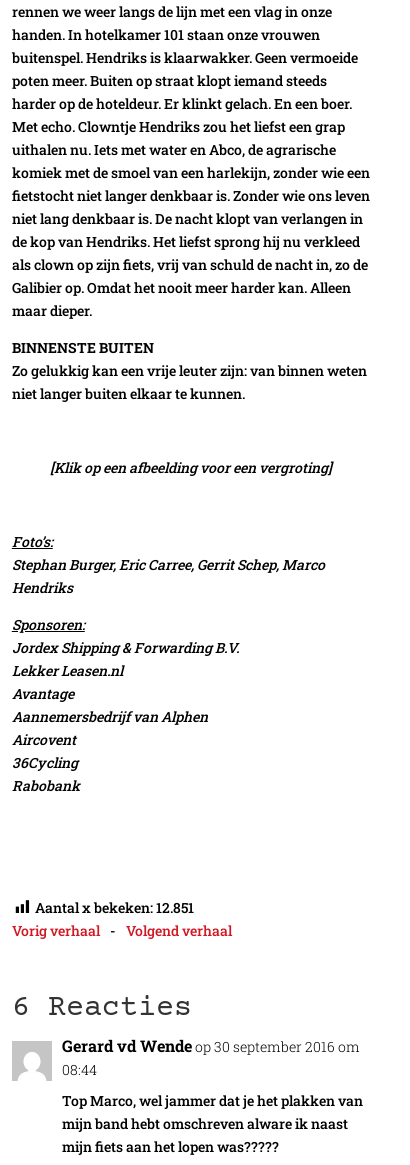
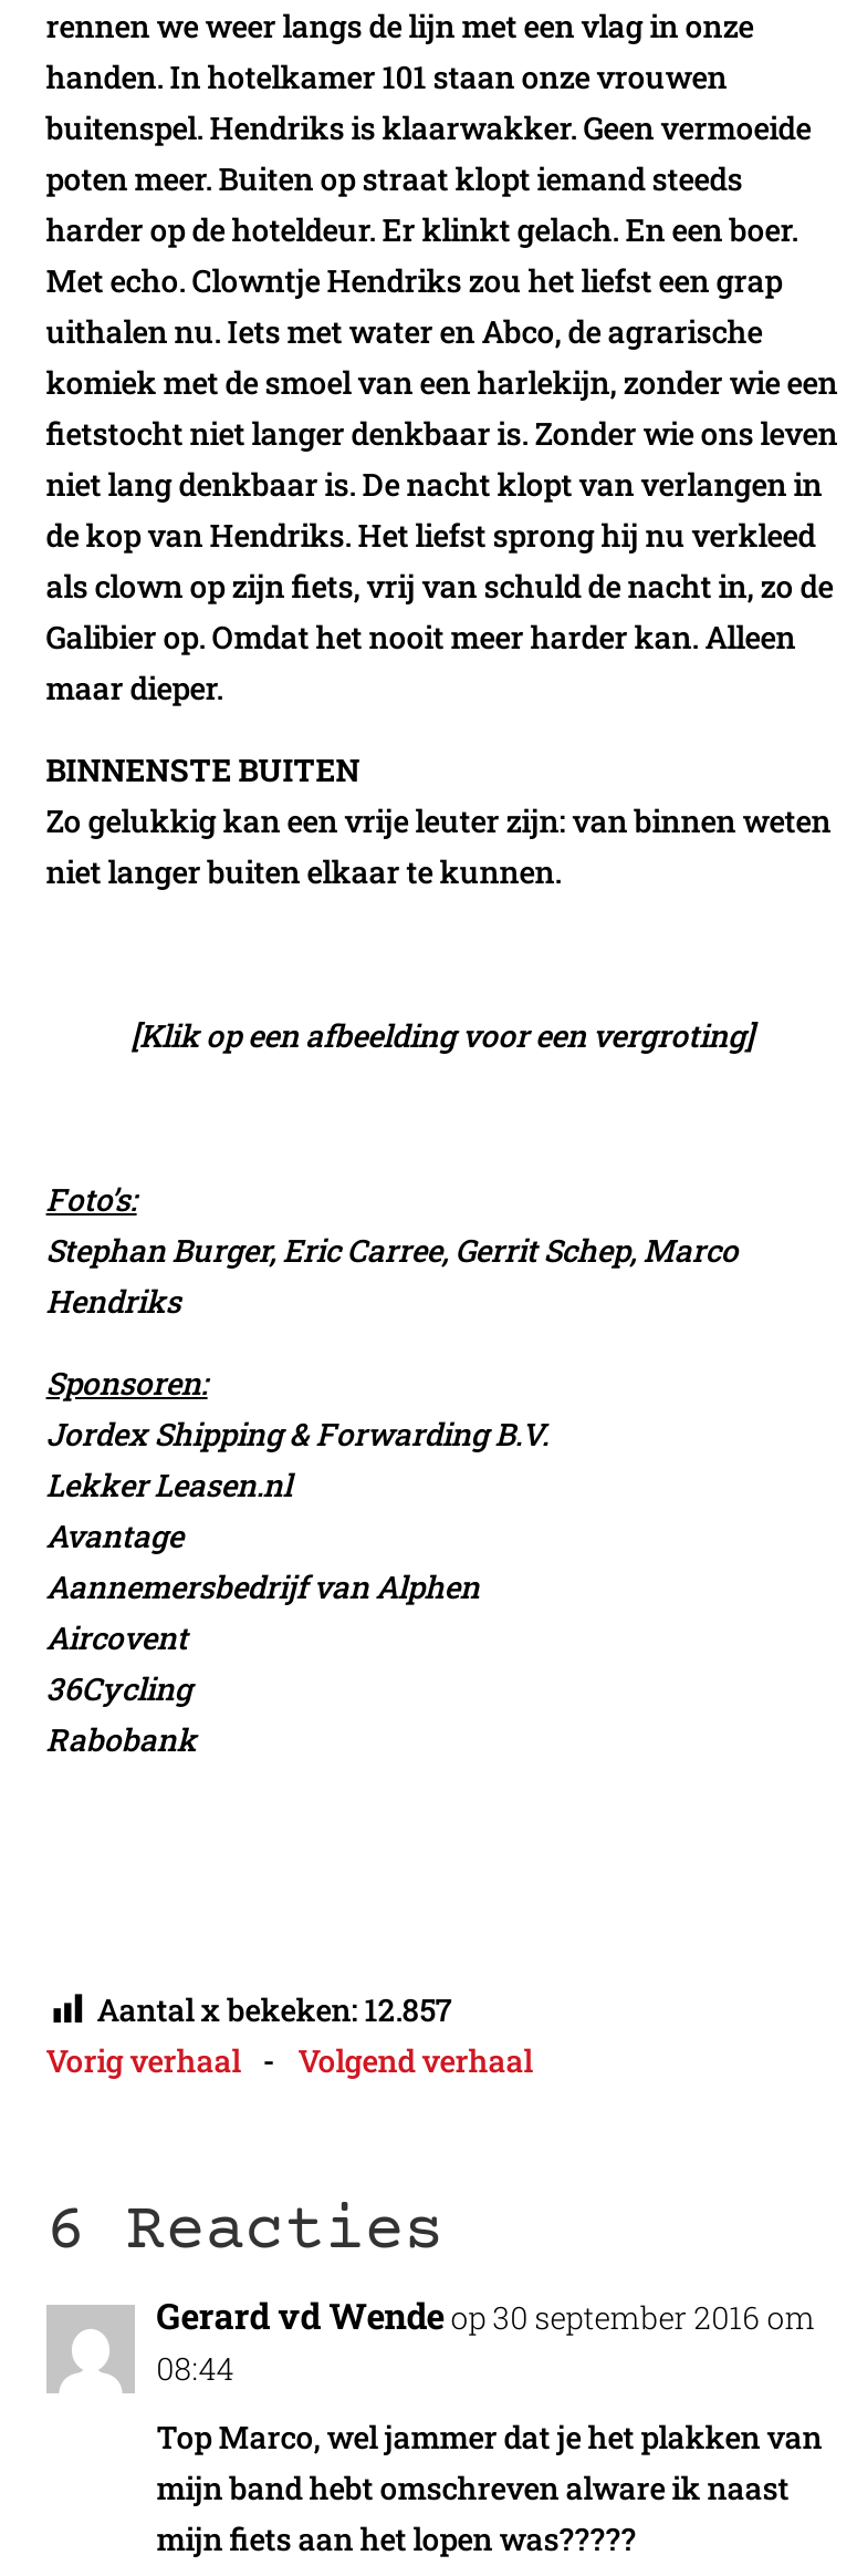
[35,898,194,917] Aantal x bekeken: 12.851 -> [97,1988,453,2030] Aantal x bekeken: 12.857

